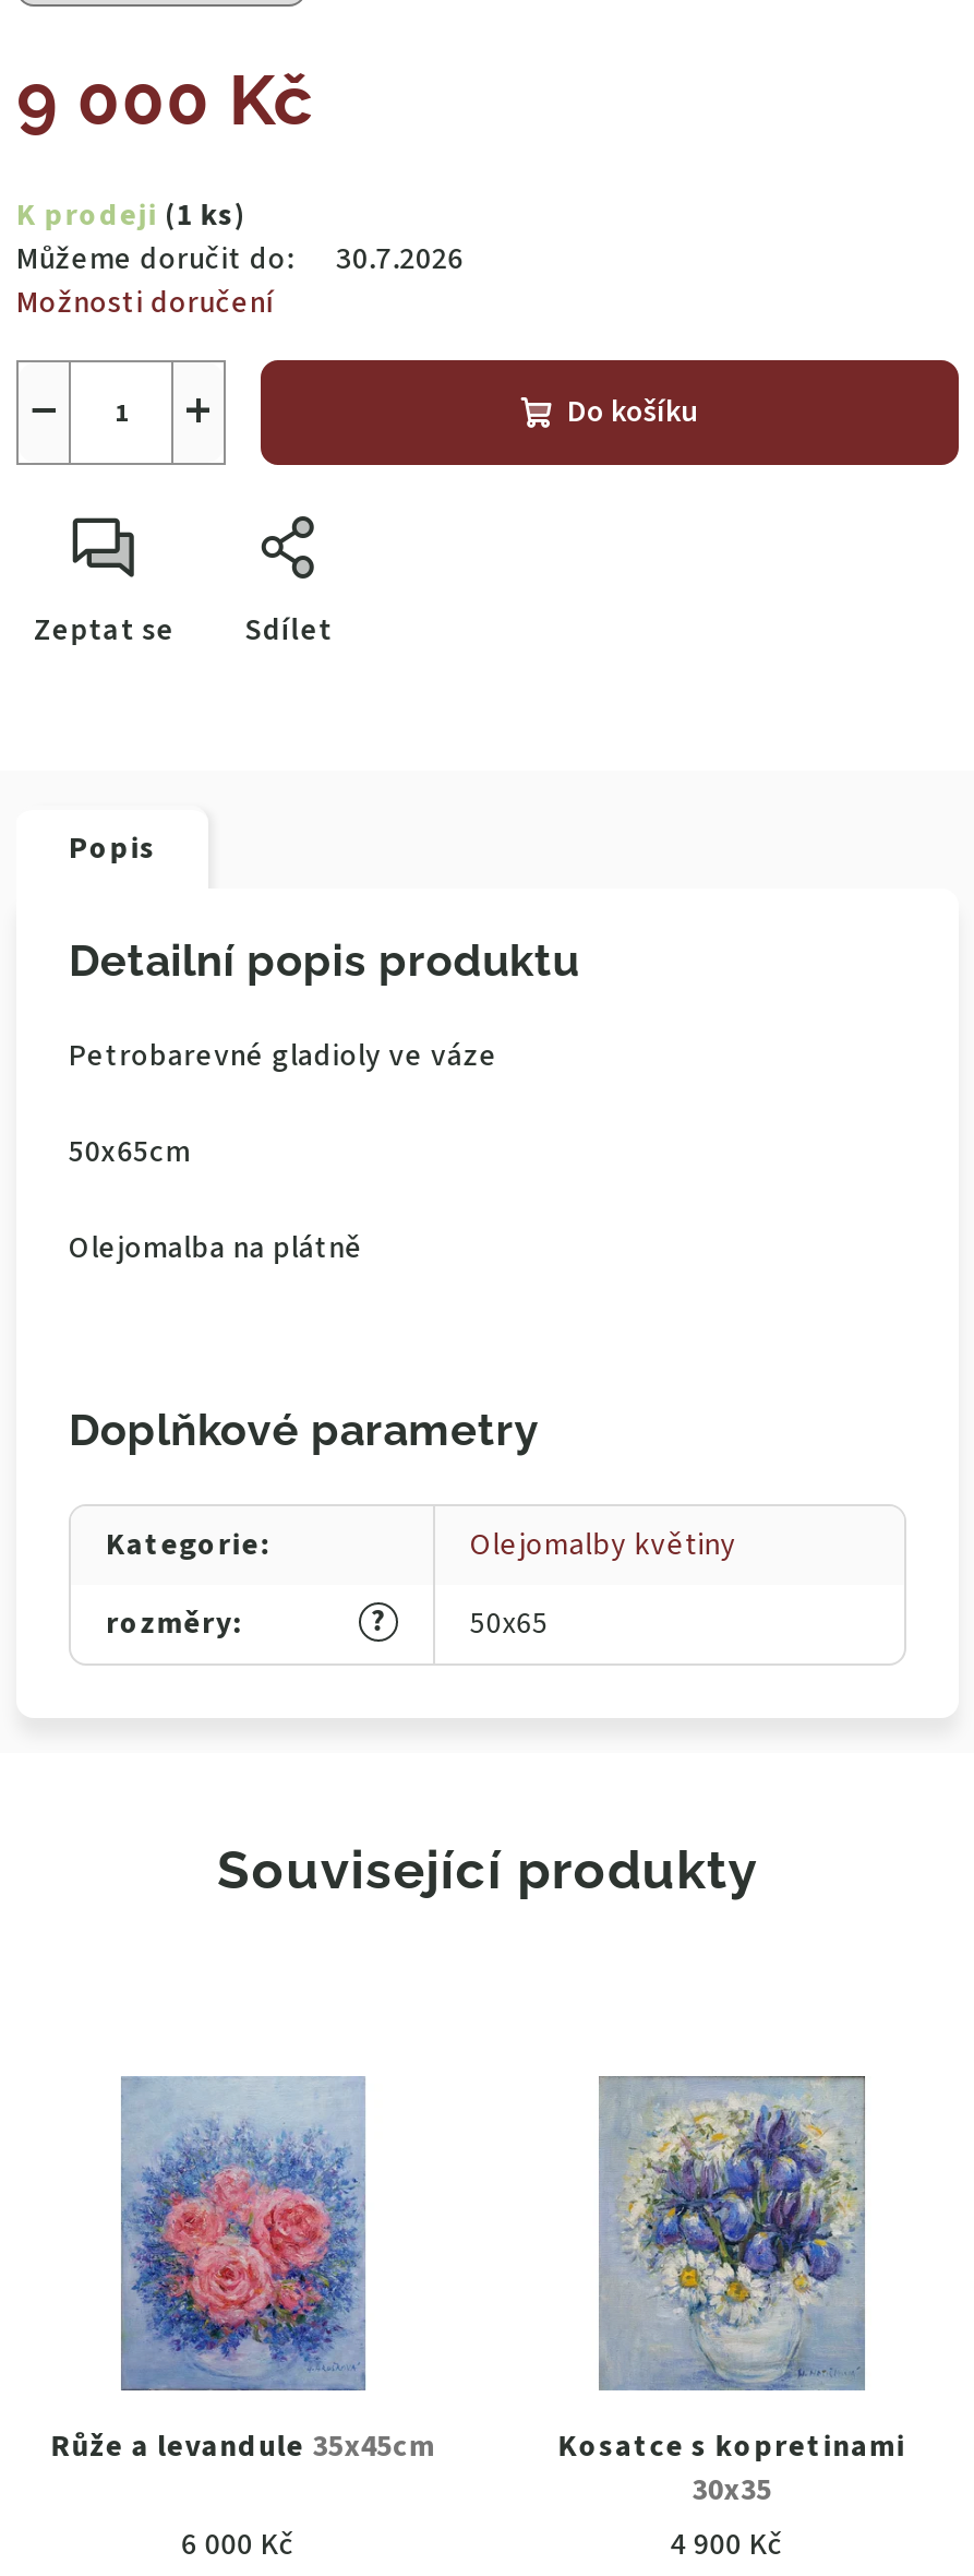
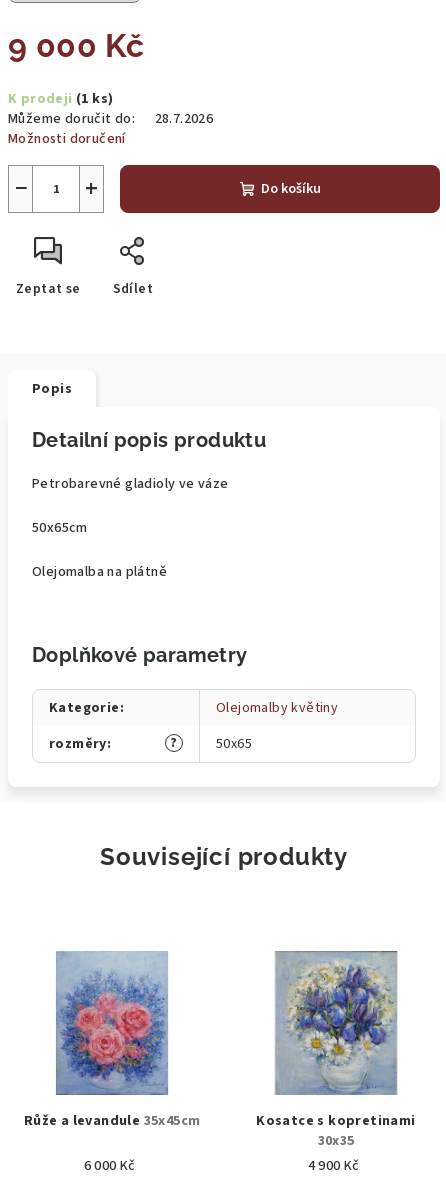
[16,238,464,282] Můžeme doručit do: 30.7.2026 -> [8,109,213,129] Můžeme doručit do: 28.7.2026

